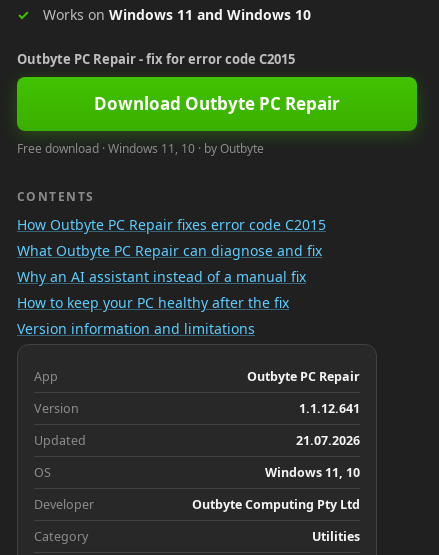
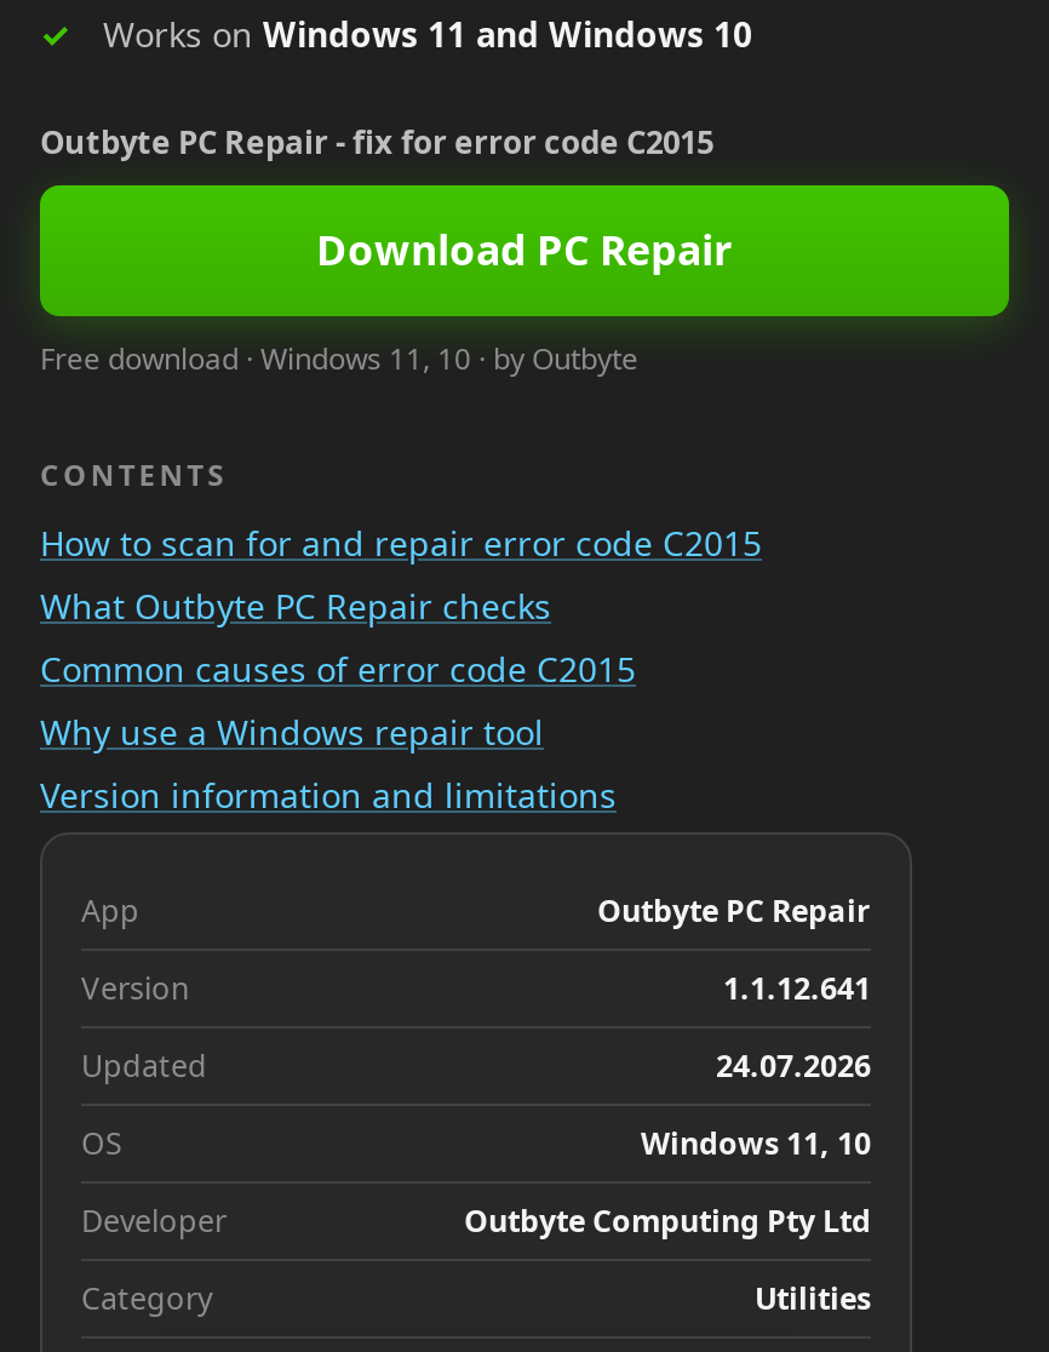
[94,92,340,115] Download Outbyte PC Repair -> [316,222,733,277] Download PC Repair
[17,215,326,312] How Outbyte PC Repair fixes error code C2015 | What Outbyte PC Repair can diagnose and fix | Why an AI assistant instead of a manual fix | How to keep your PC healthy after the fix -> [40,520,762,755] How to scan for and repair error code C2015 | What Outbyte PC Repair checks | Common causes of error code C2015 | Why use a Windows repair tool
[296,432,360,449] 21.07.2026 -> [716,1045,871,1087] 24.07.2026

